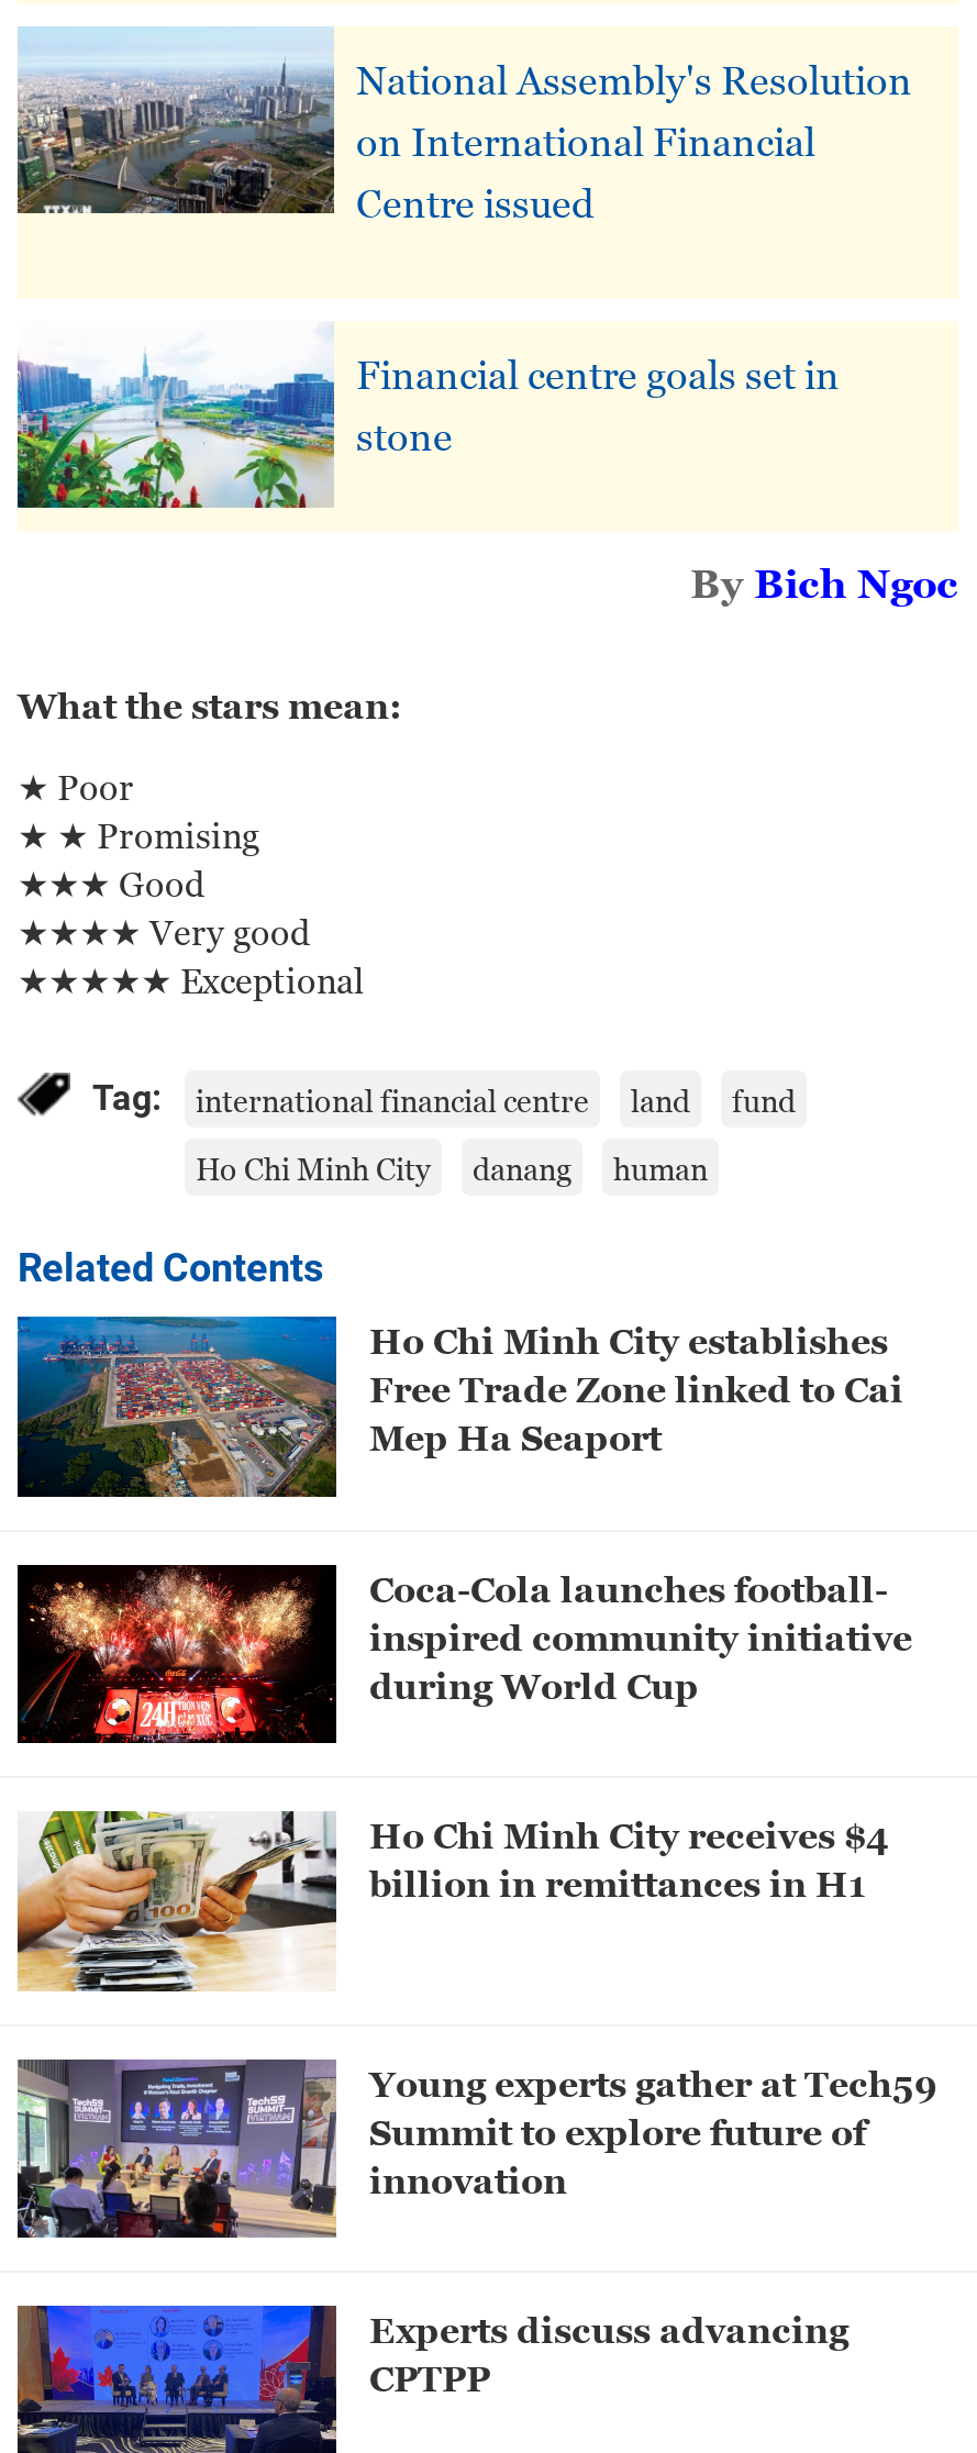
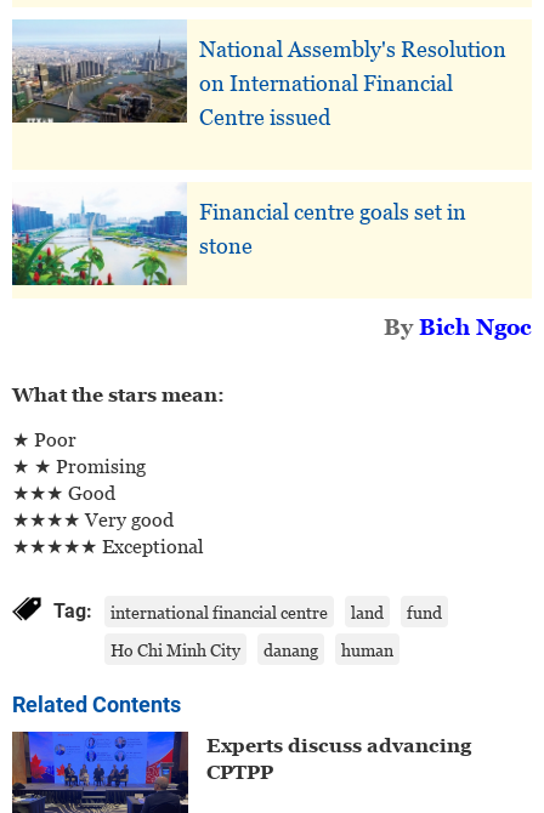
[15,1314,903,1499] [image] | Ho Chi Minh City establishes | Free Trade Zone linked to Cai | Mep Ha Seaport -> none
[18,1563,912,1745] [image] | Coca-Cola launches football- | inspired community initiative | during World Cup -> none
[15,1809,888,1994] [image] | Ho Chi Minh City receives $4 | billion in remittances in H1 -> none
[18,2057,936,2240] [image] | Young experts gather at Tech59 | Summit to explore future of | innovation -> none

